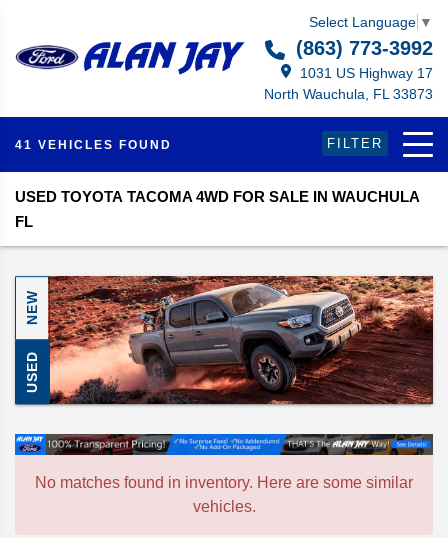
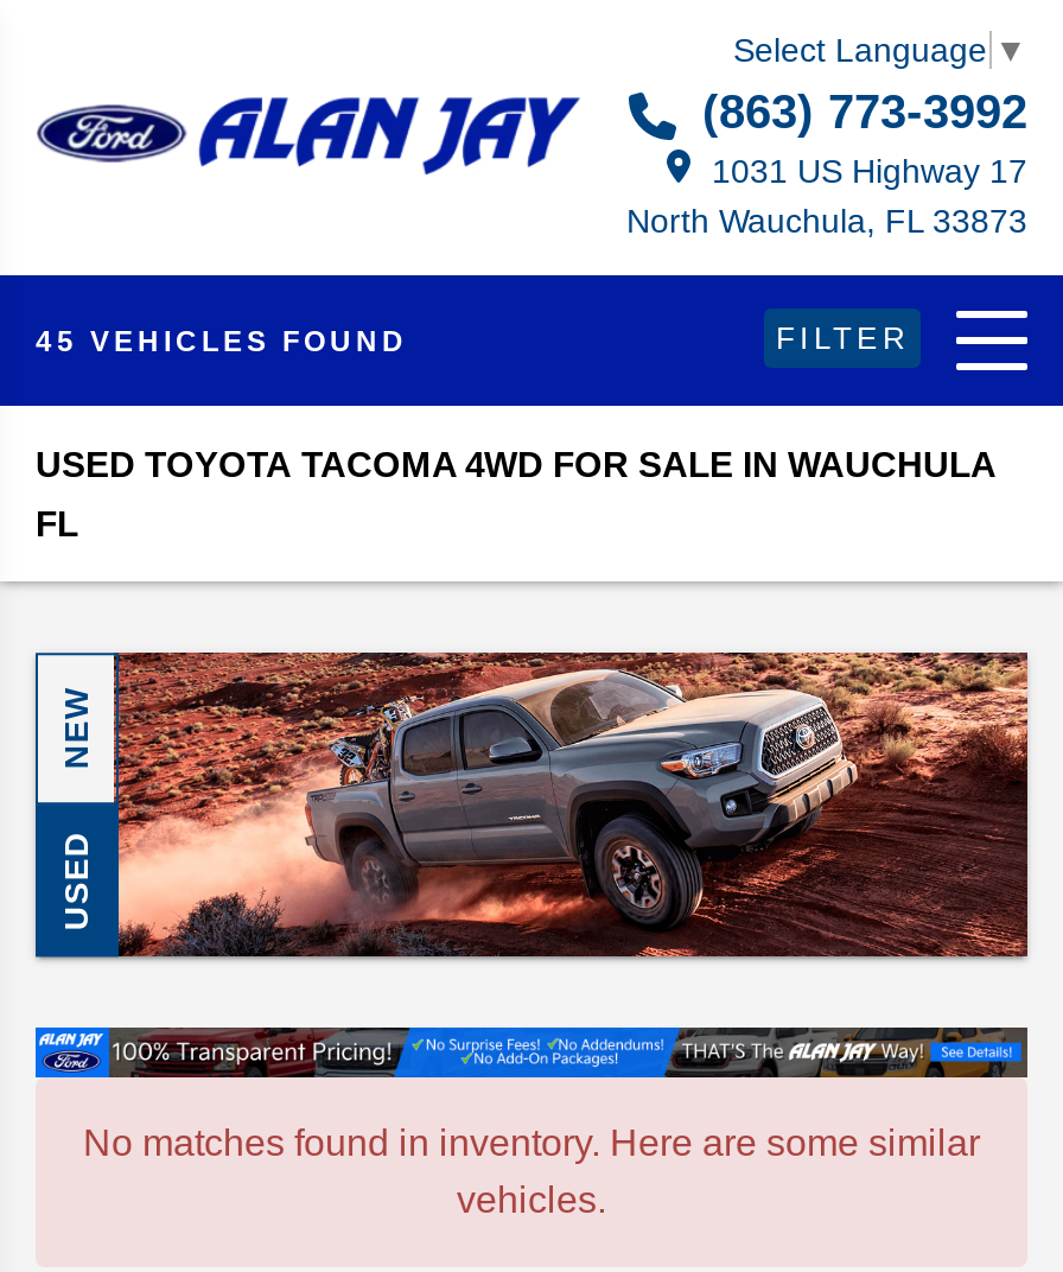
[15,138,172,152] 41 VEHICLES FOUND -> [36,326,408,359] 45 VEHICLES FOUND

